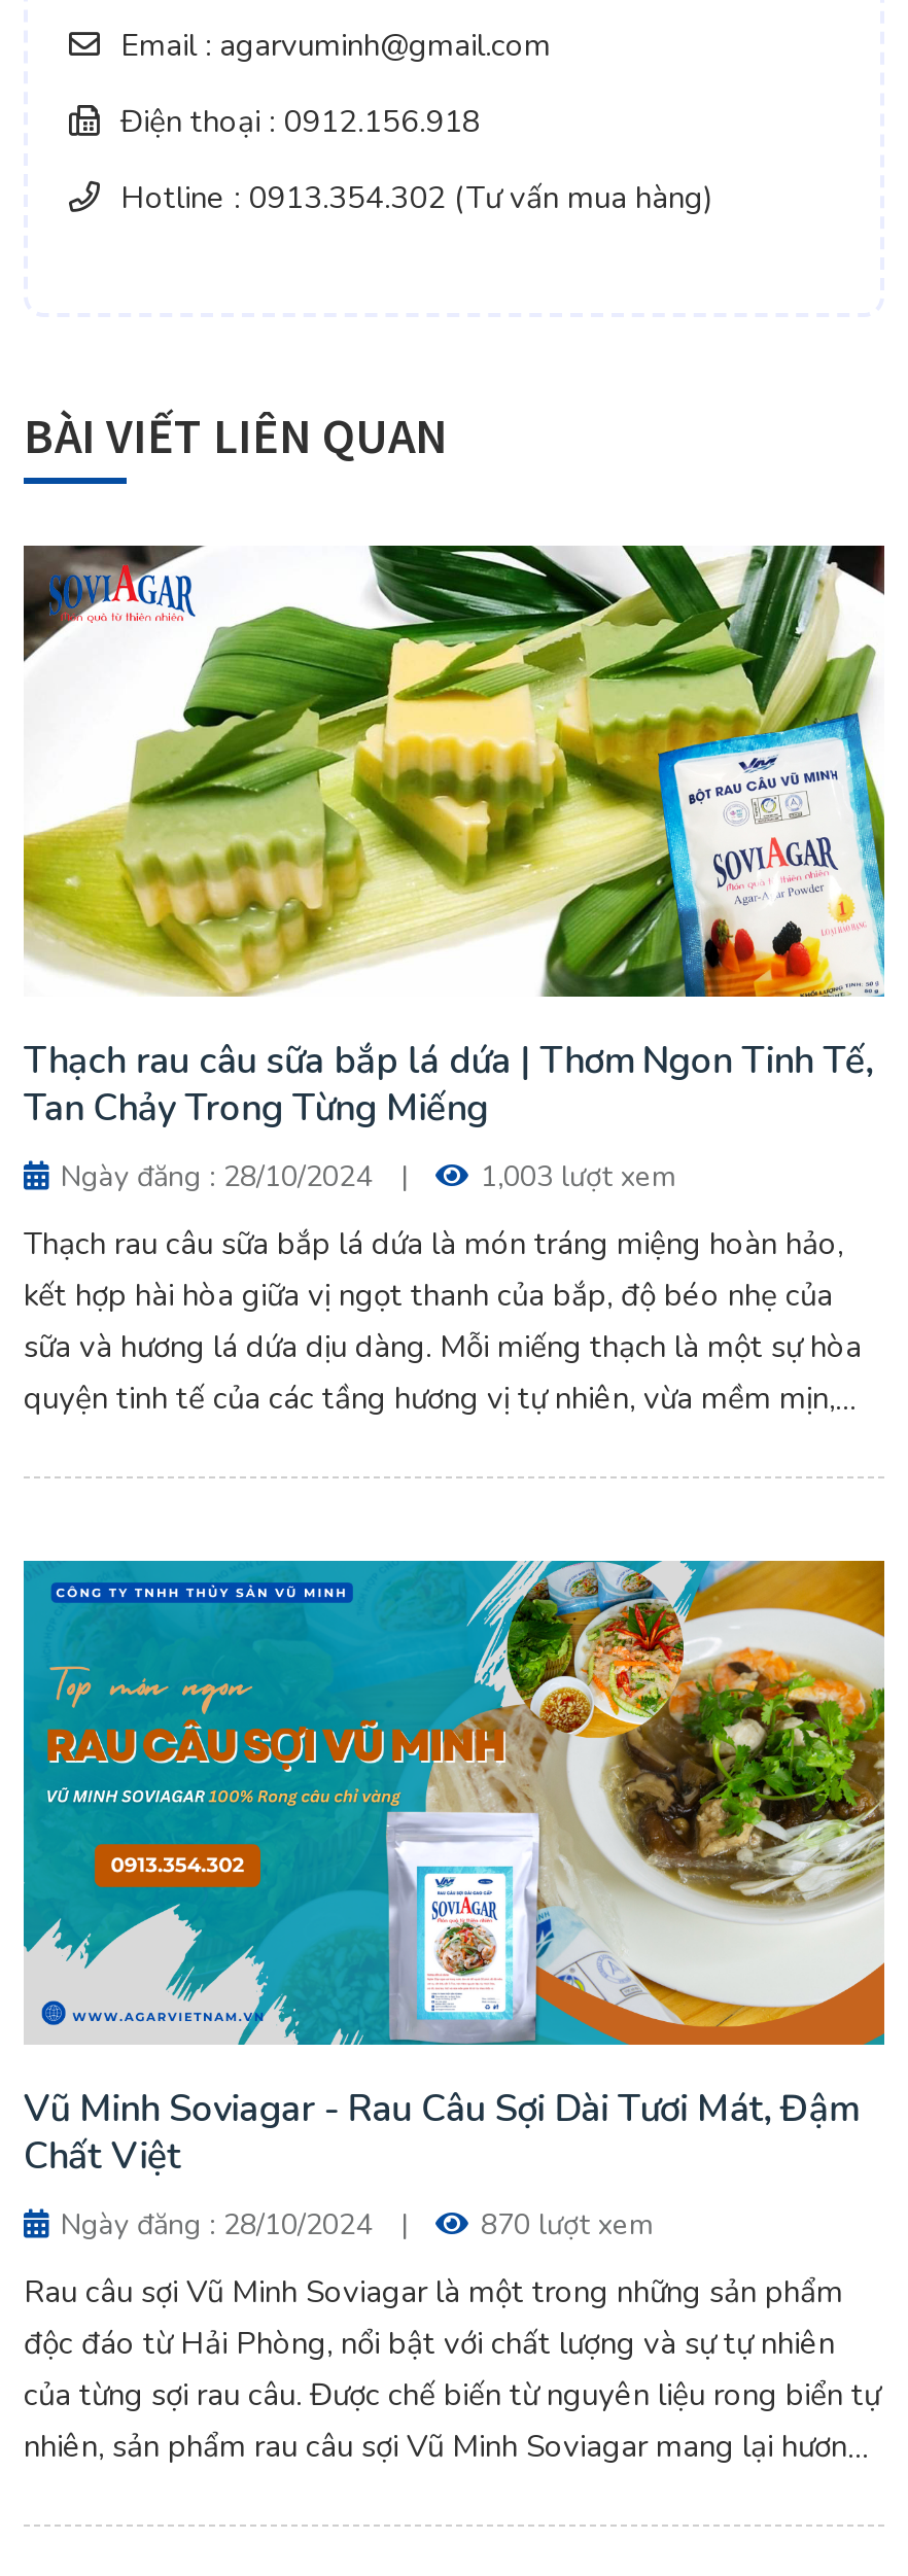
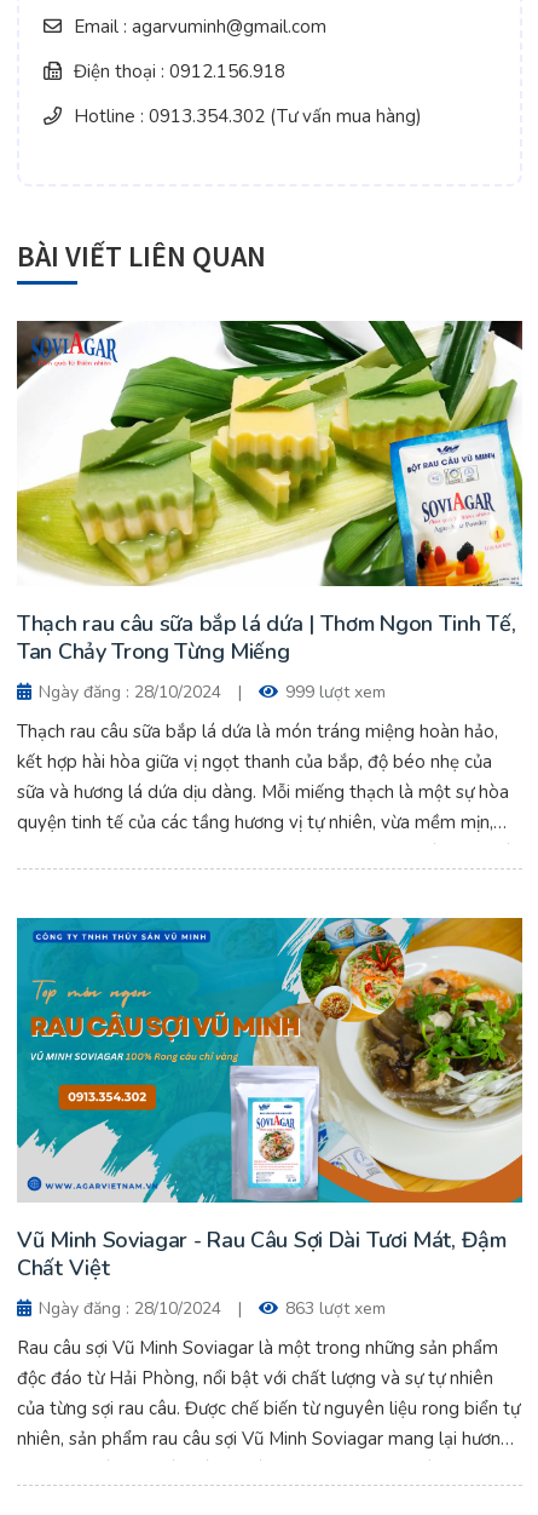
[473,1158,674,1197] 1,003 lượt xem -> [280,681,386,704] 999 lượt xem
[473,2206,652,2246] 870 lượt xem -> [280,1298,386,1321] 863 lượt xem

